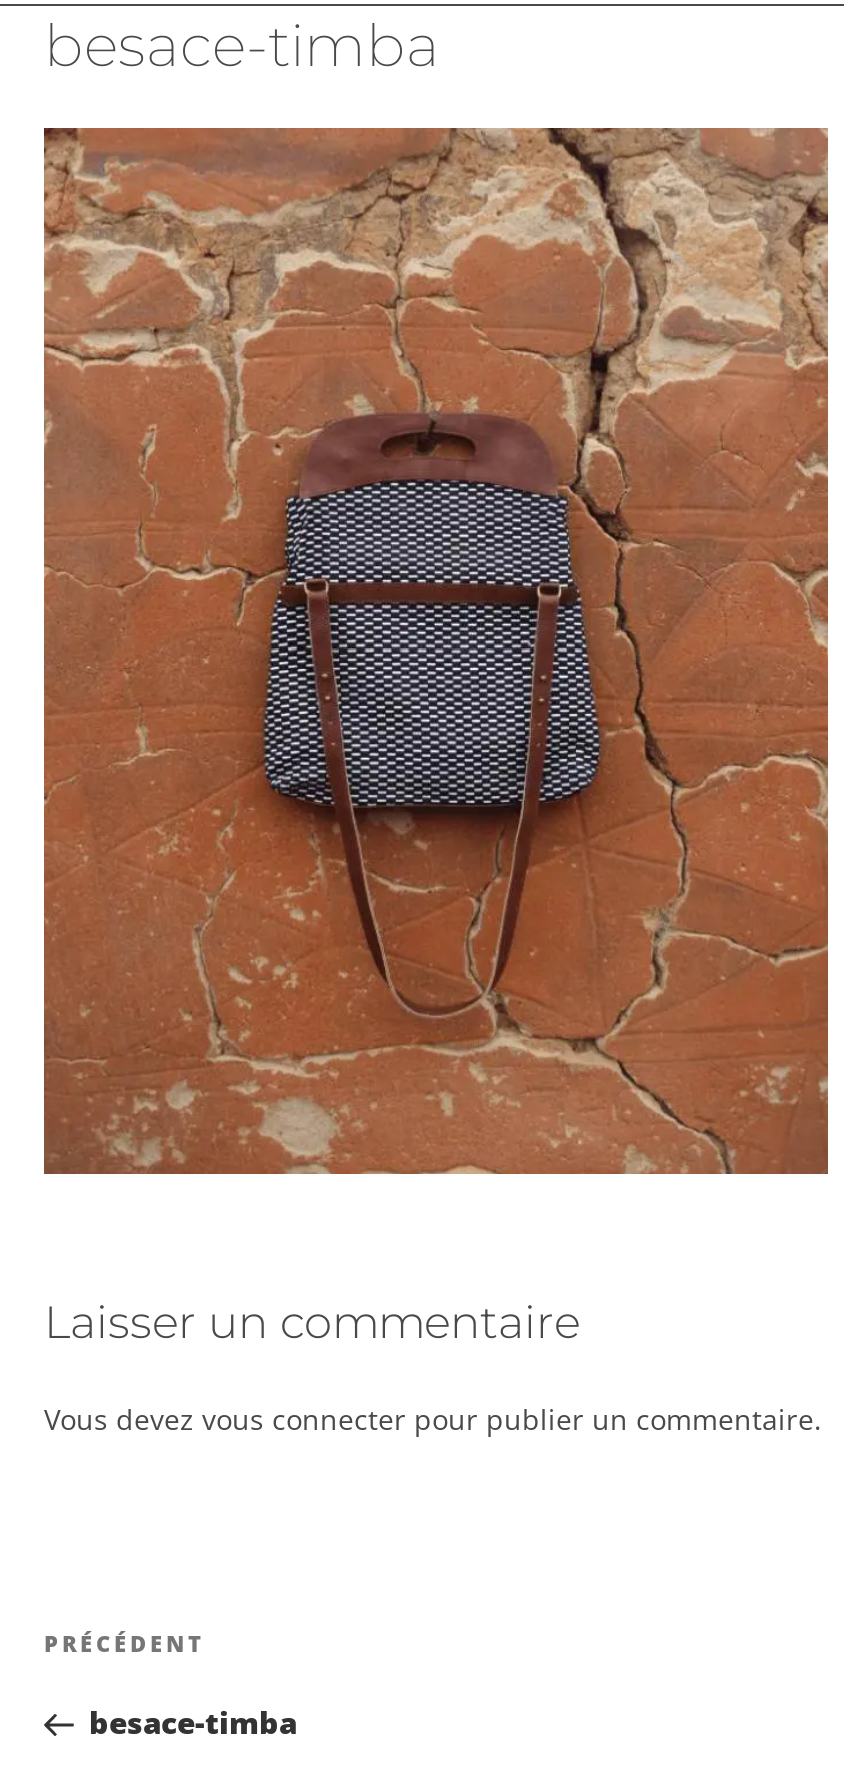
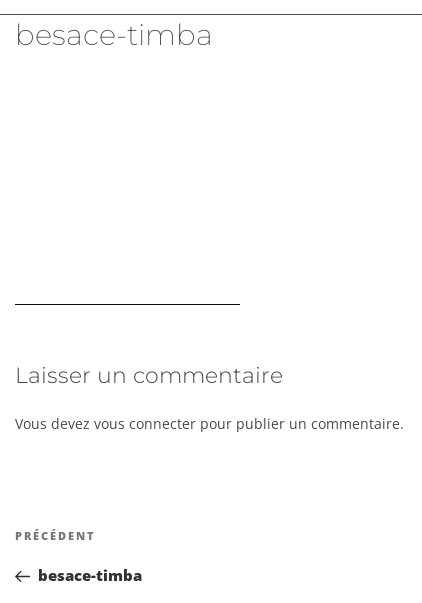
[42,126,830,1176] [image] -> none

